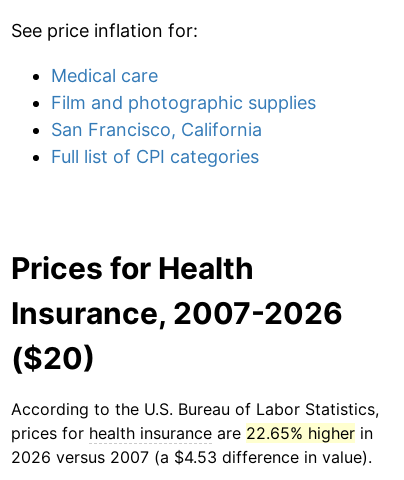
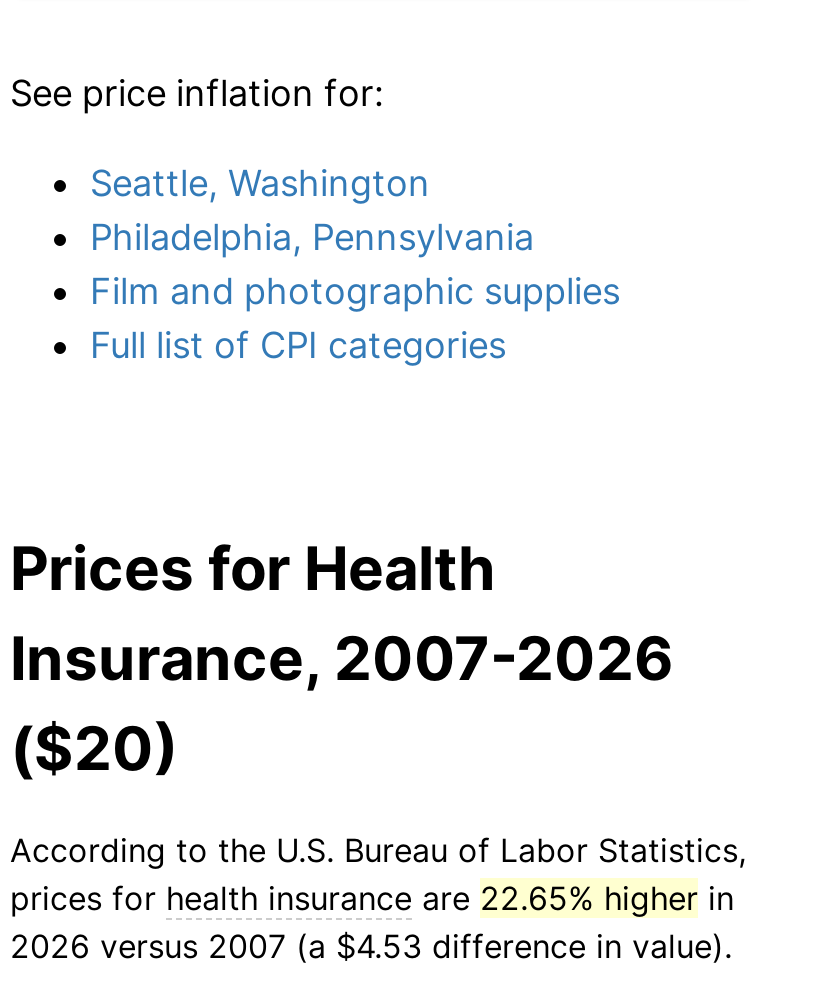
[51,65,158,86] Medical care -> [90,162,534,258] Seattle, Washington | Philadelphia, Pennsylvania
moved [51,92,316,113] -> [90,270,620,312]: Film and photographic supplies
[51,119,262,140] San Francisco, California -> none

